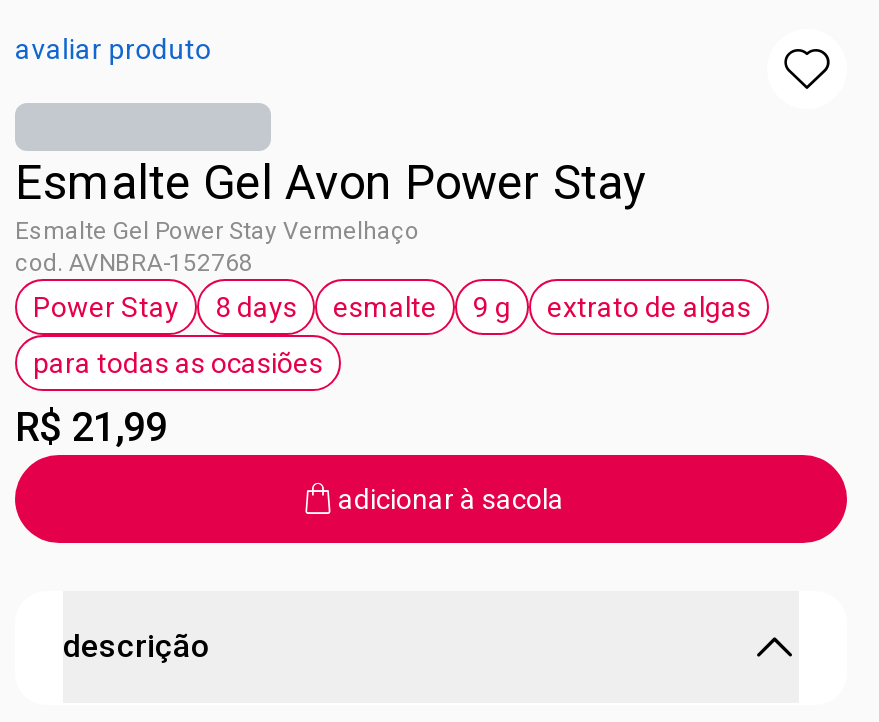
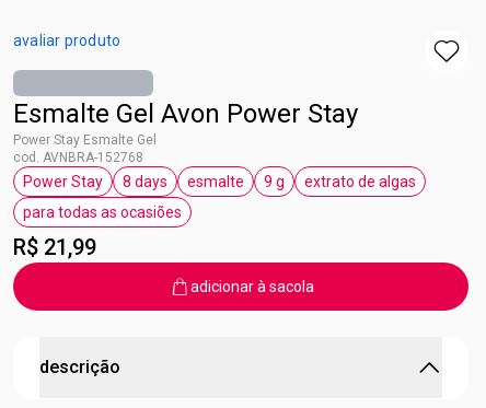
[15,217,419,245] Esmalte Gel Power Stay Vermelhaço -> [13,132,157,148] Power Stay Esmalte Gel

